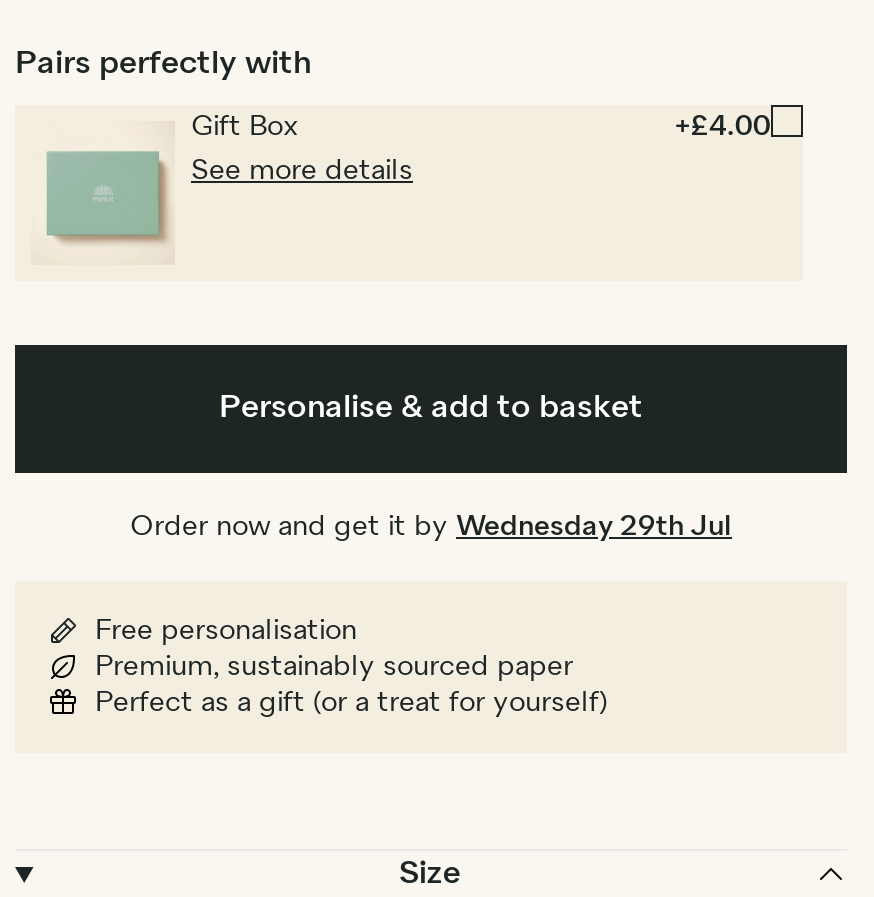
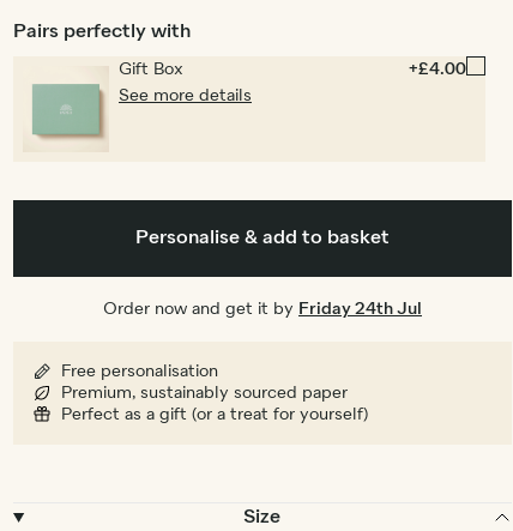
[130,513,732,541] Order now and get it by Wednesday 29th Jul -> [103,301,422,318] Order now and get it by Friday 24th Jul

